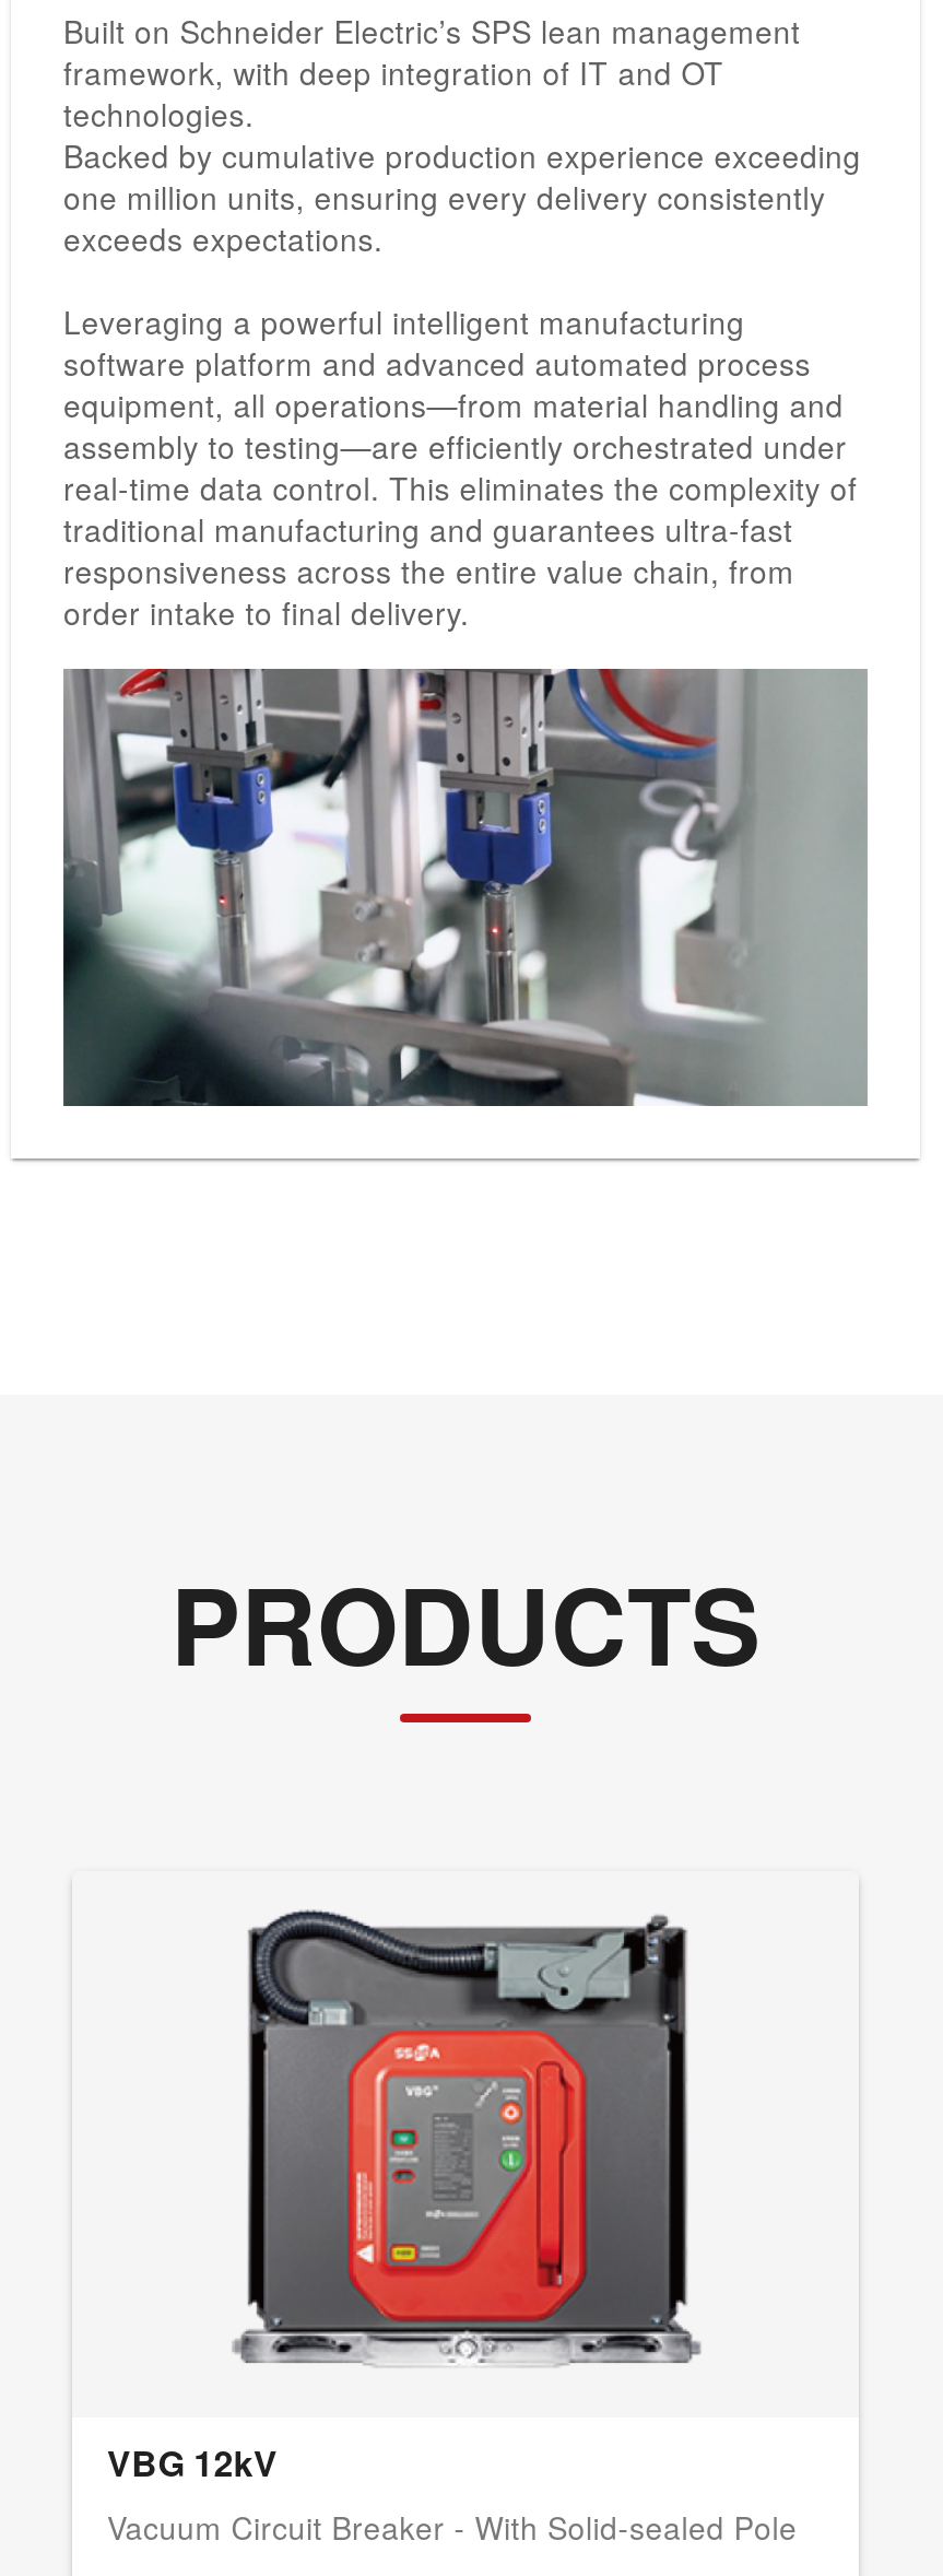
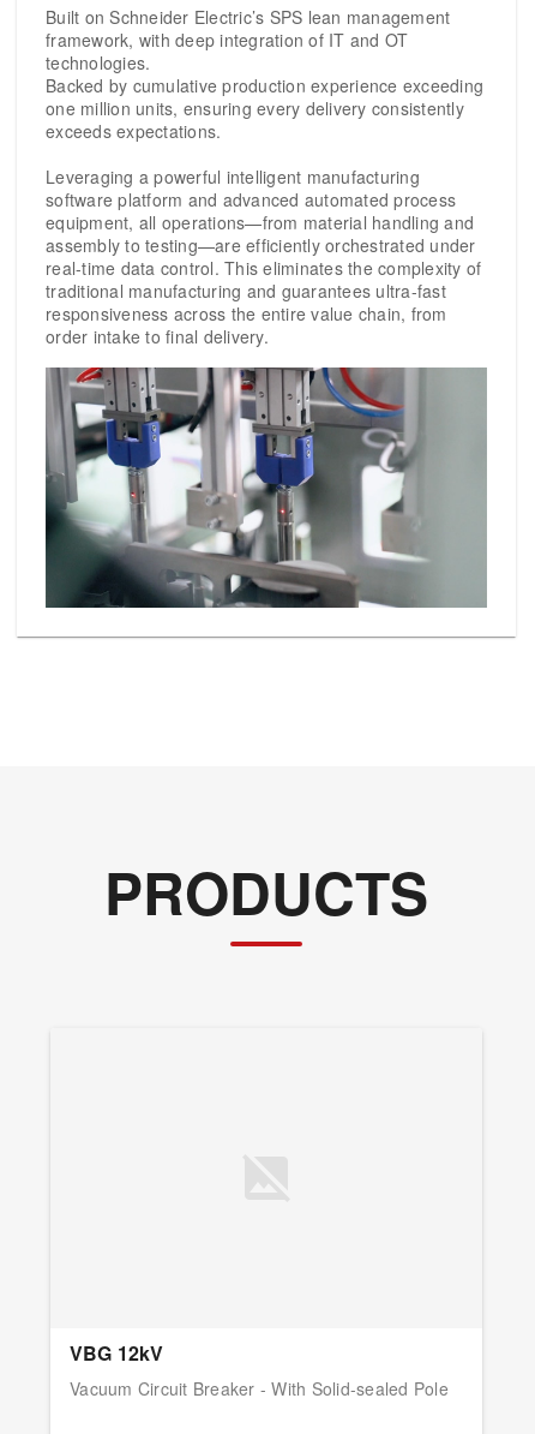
[232,1908,702,2367] [image] -> none

